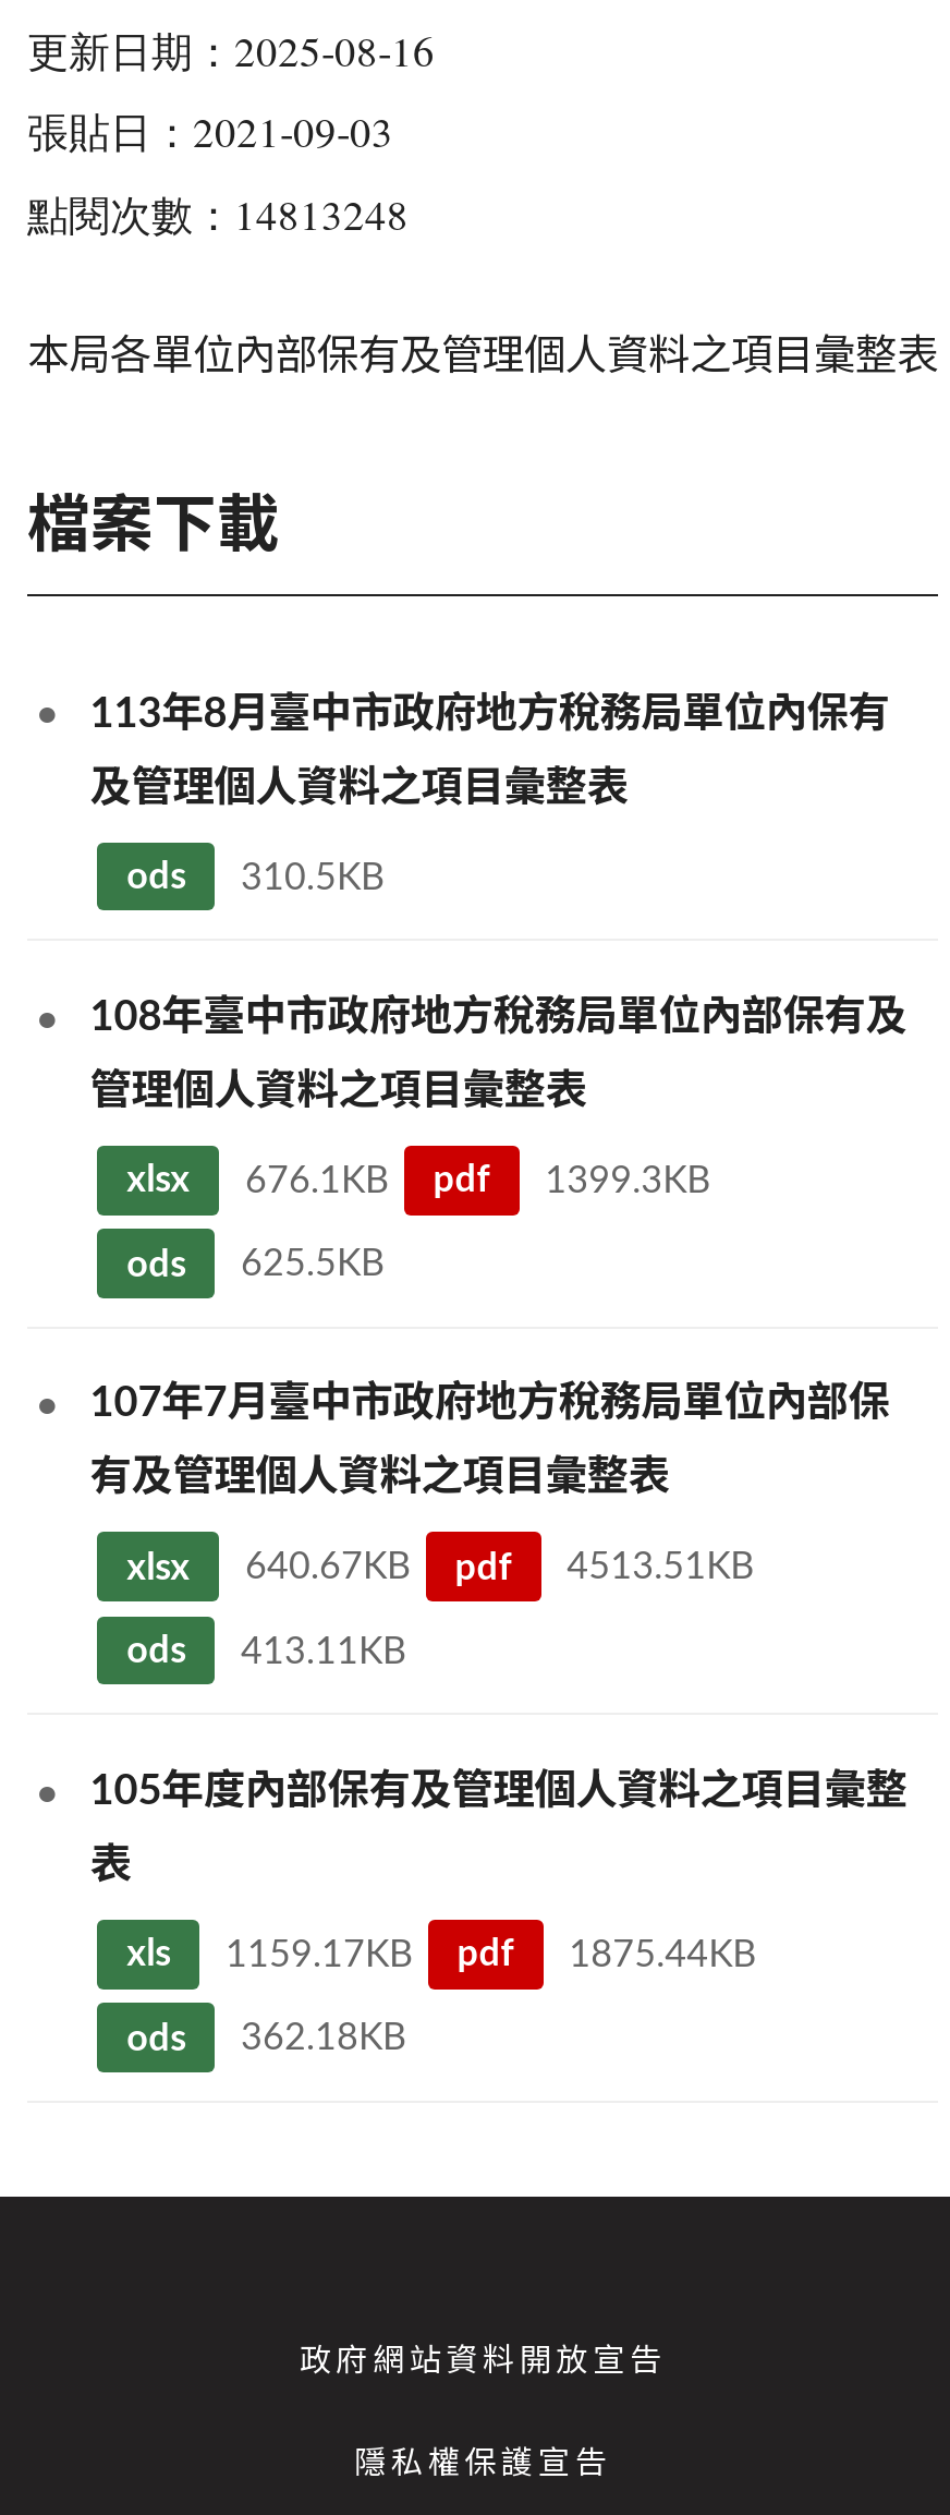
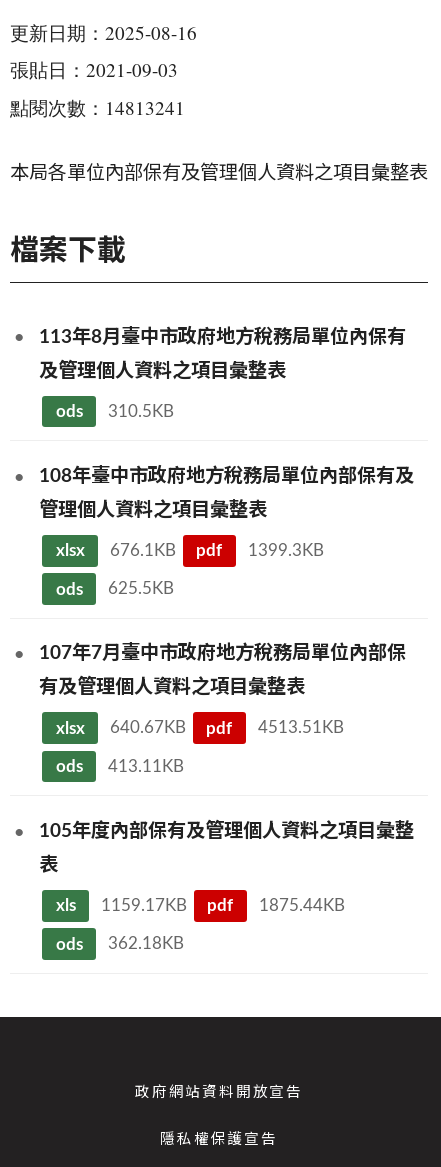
[27,186,409,241] 點閱次數：14813248 -> [10,95,185,120] 點閱次數：14813241

